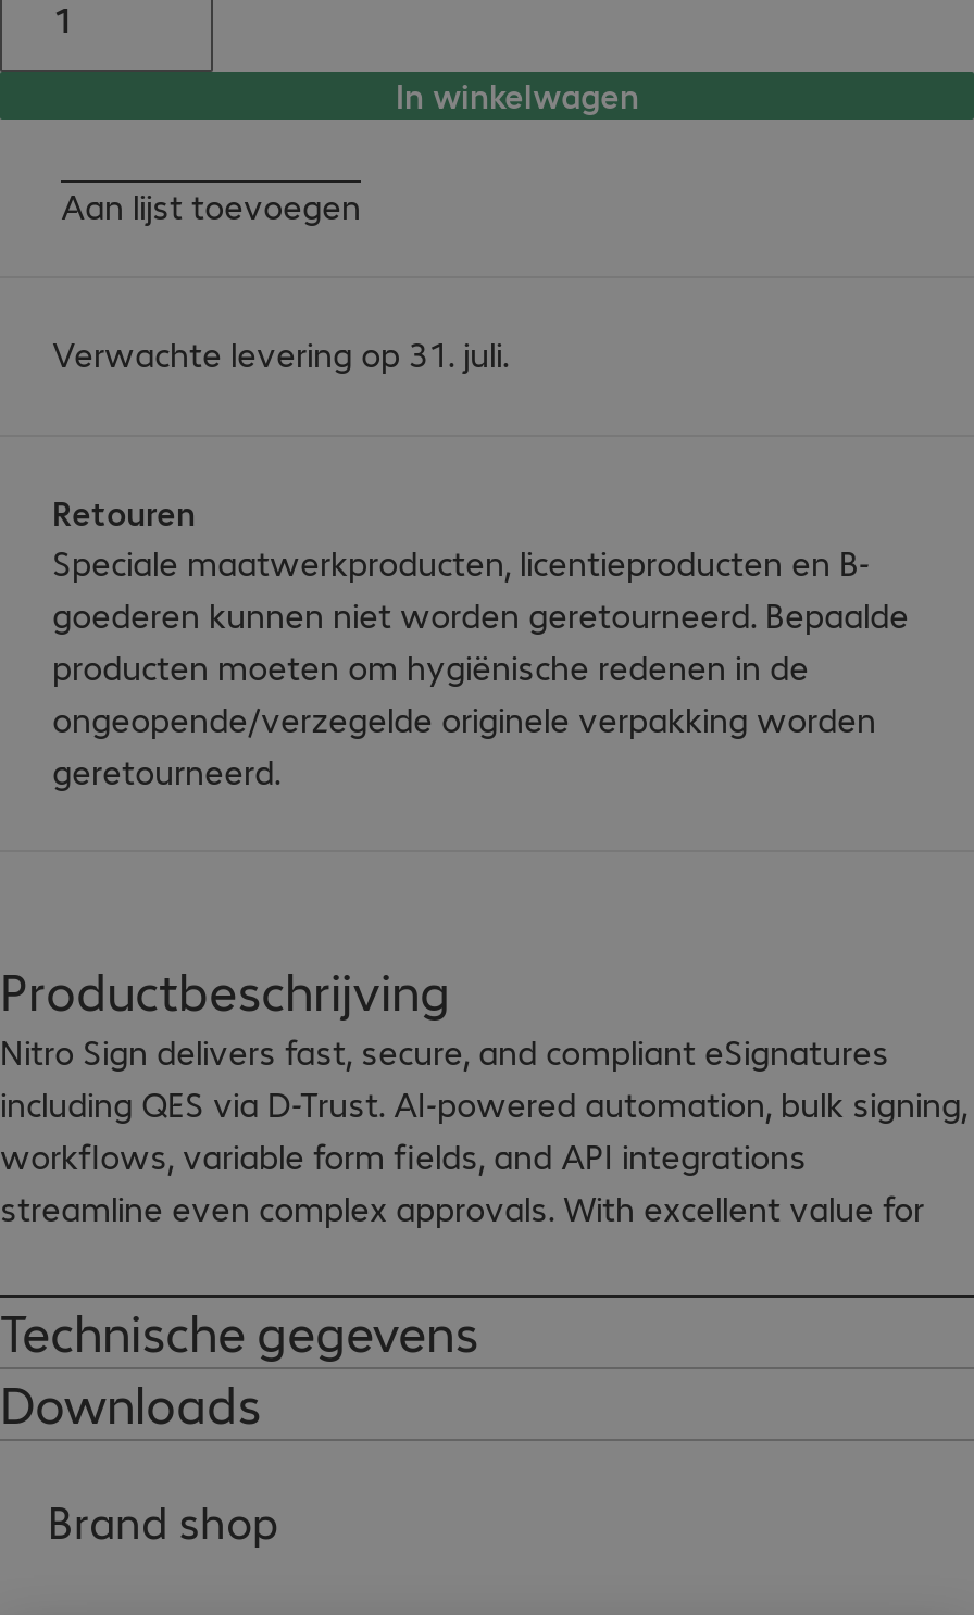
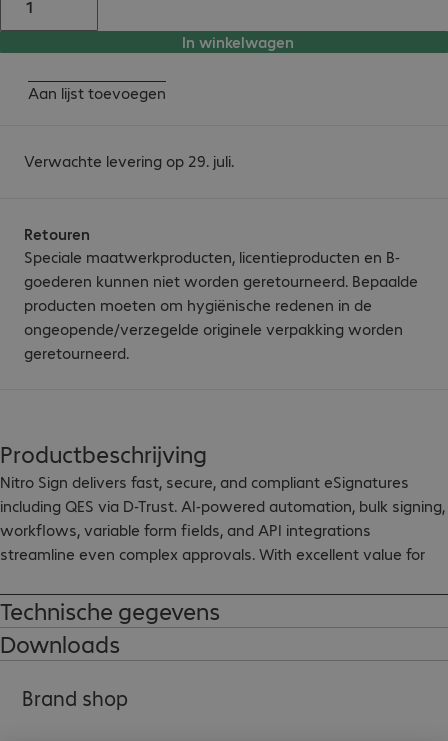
[52,330,509,376] Verwachte levering op 31. juli. -> [24,150,234,171] Verwachte levering op 29. juli.

